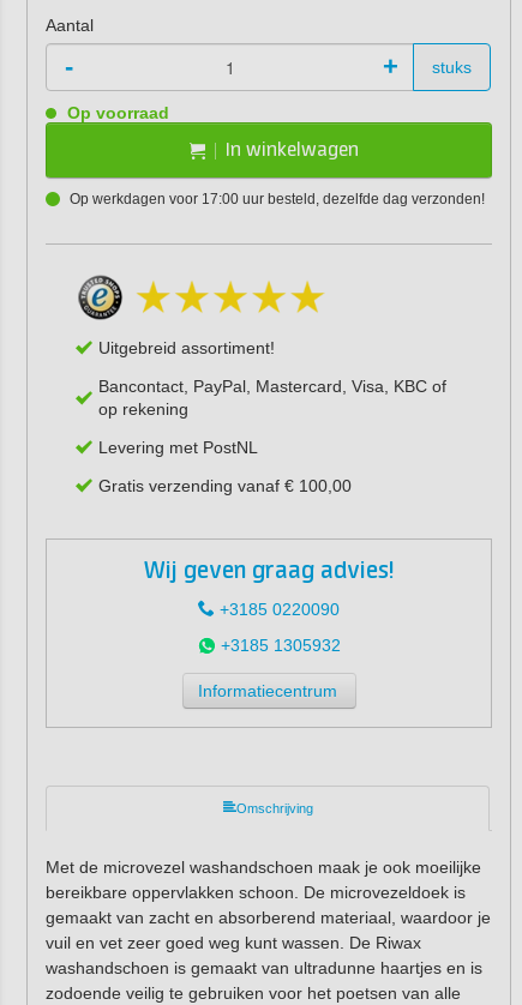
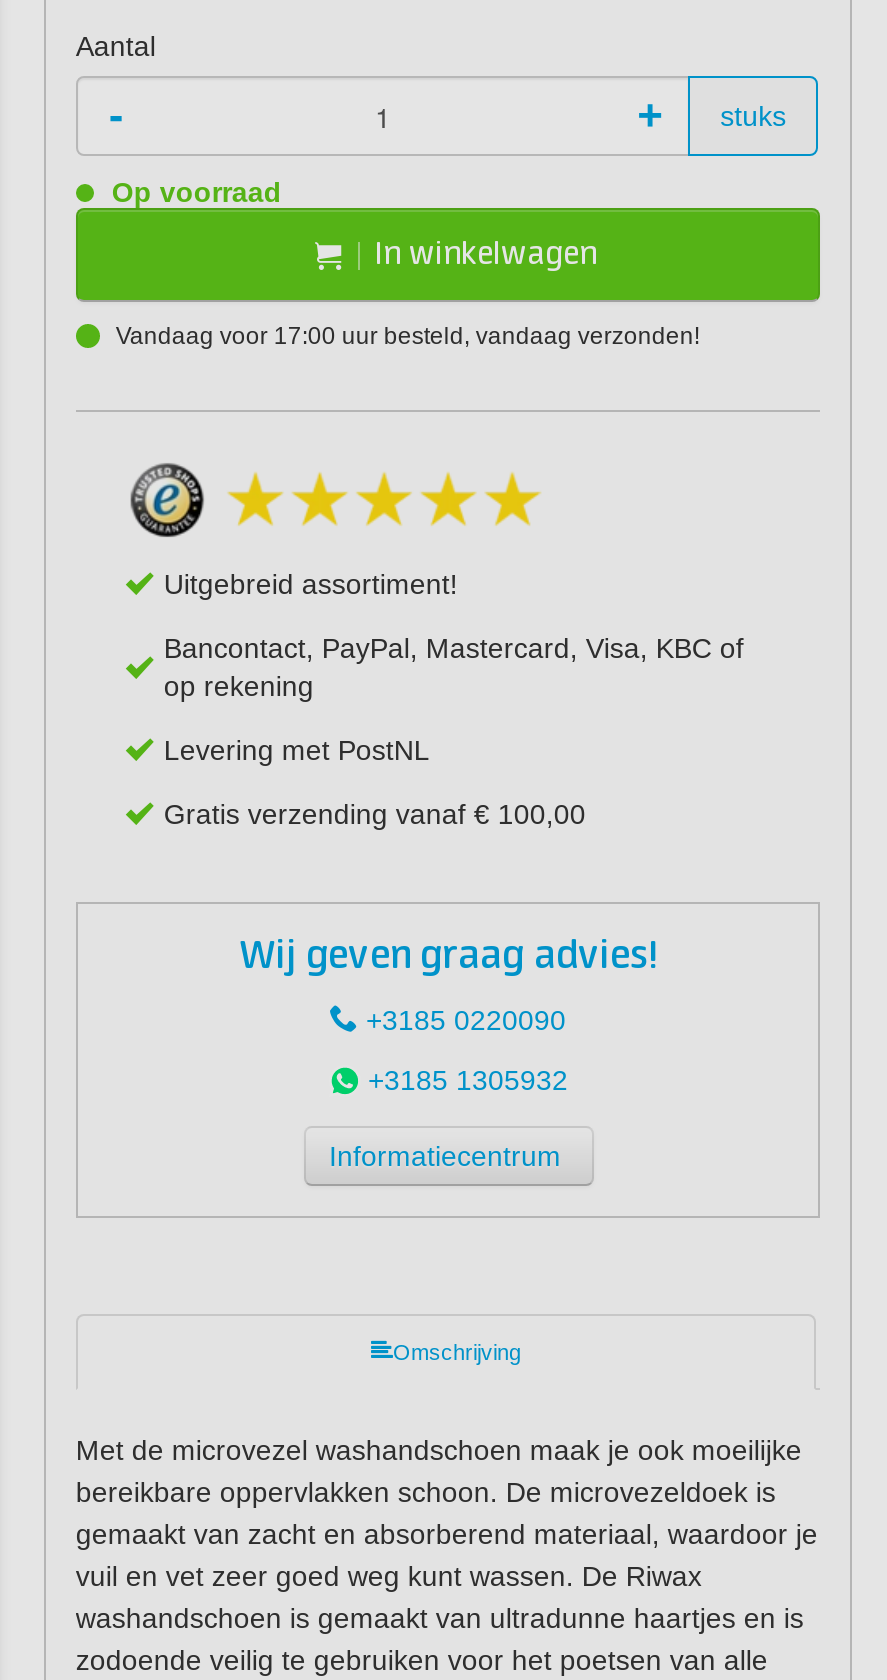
[69,191,485,208] Op werkdagen voor 17:00 uur besteld, dezelfde dag verzonden! -> [116,322,700,350] Vandaag voor 17:00 uur besteld, vandaag verzonden!

